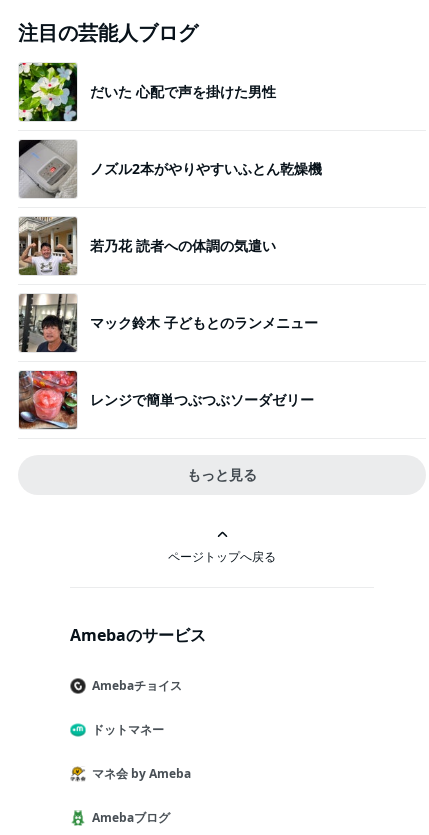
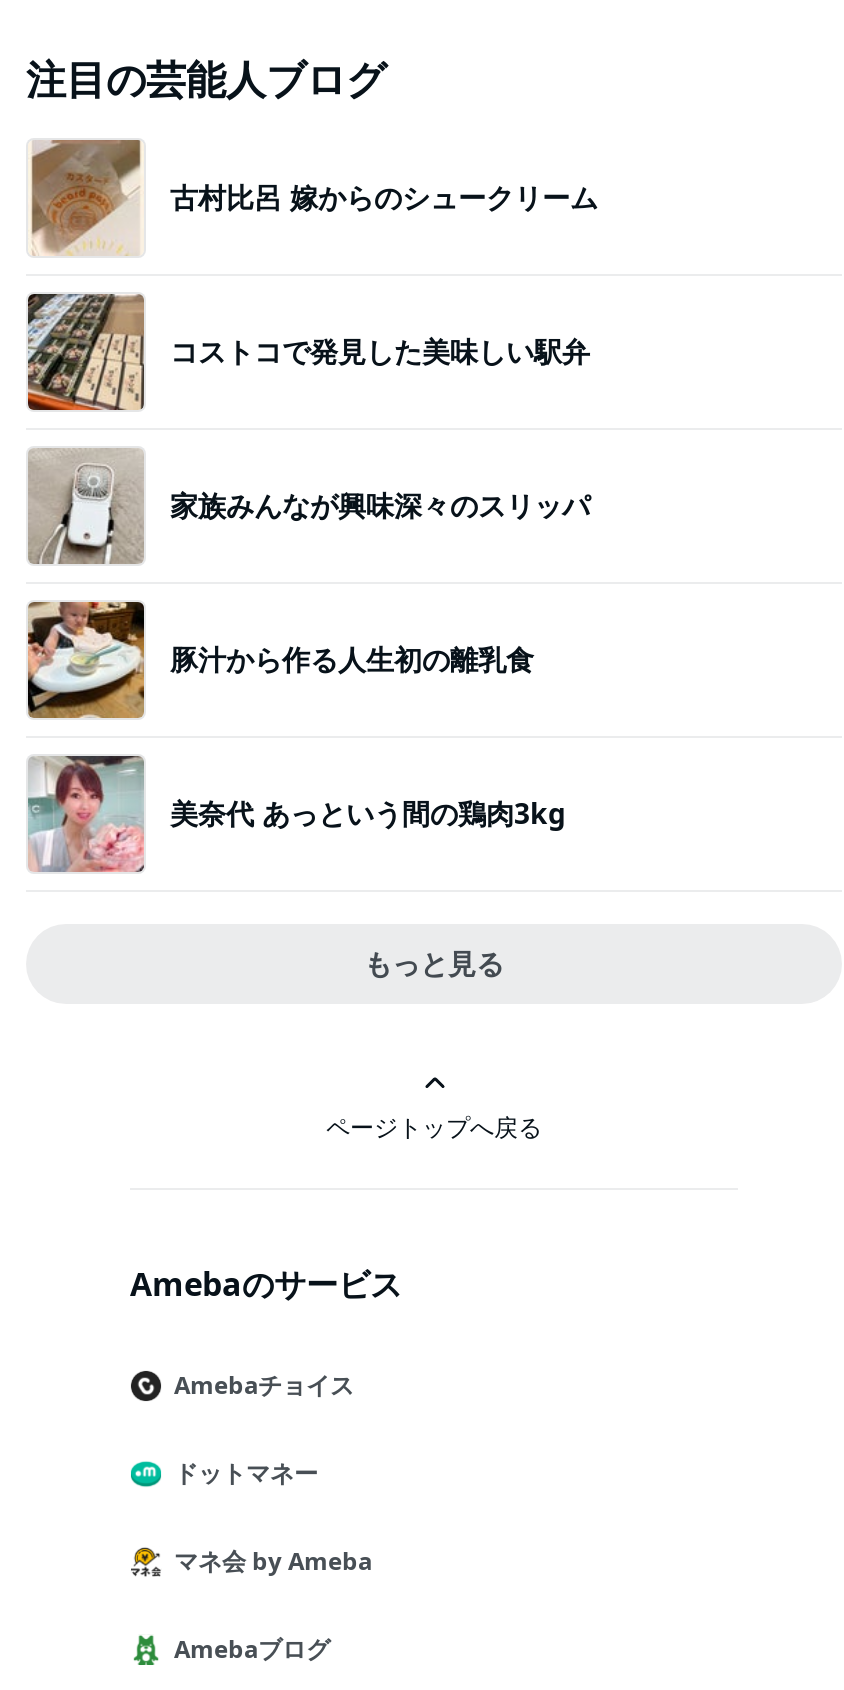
[18,62,276,122] [image] | だいた 心配で声を掛けた男性 -> [28,138,598,256] [image] | 古村比呂 嫁からのシュークリーム
[19,139,322,199] [image] | ノズル2本がやりやすいふとん乾燥機 -> [26,292,590,412] [image] | コストコで発見した美味しい駅弁
[19,217,276,275] [image] | 若乃花 読者への体調の気遣い -> [26,450,590,566] [image] | 家族みんなが興味深々のスリッパ
[18,293,318,353] [image] | マック鈴木 子どもとのランメニュー -> [26,600,534,720] [image] | 豚汁から作る人生初の離乳食
[18,370,314,430] [image] | レンジで簡単つぶつぶソーダゼリー -> [26,754,566,874] [image] | 美奈代 あっという間の鶏肉3kg

